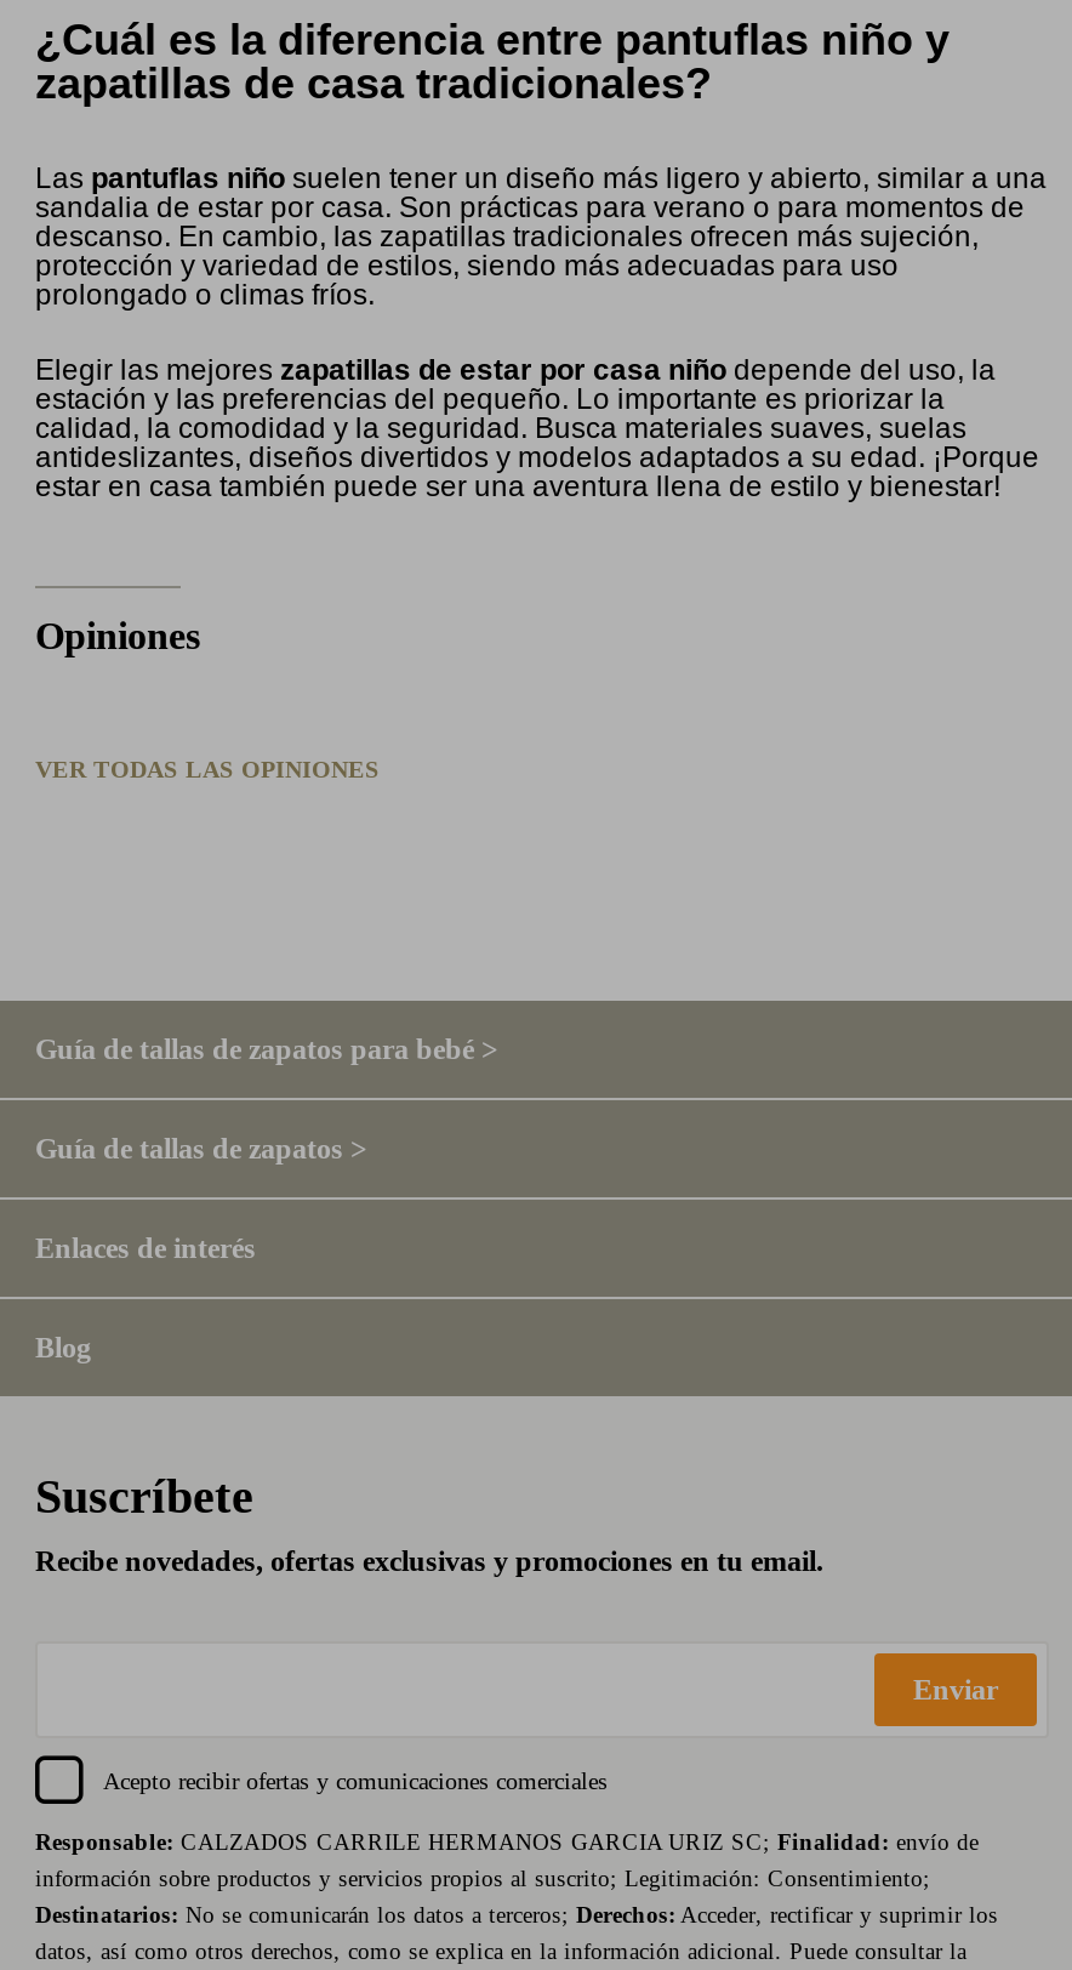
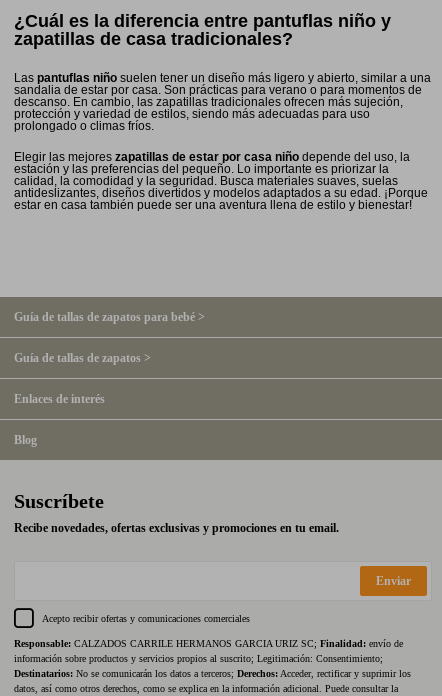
[35,614,380,782] Opiniones | VER TODAS LAS OPINIONES -> none

